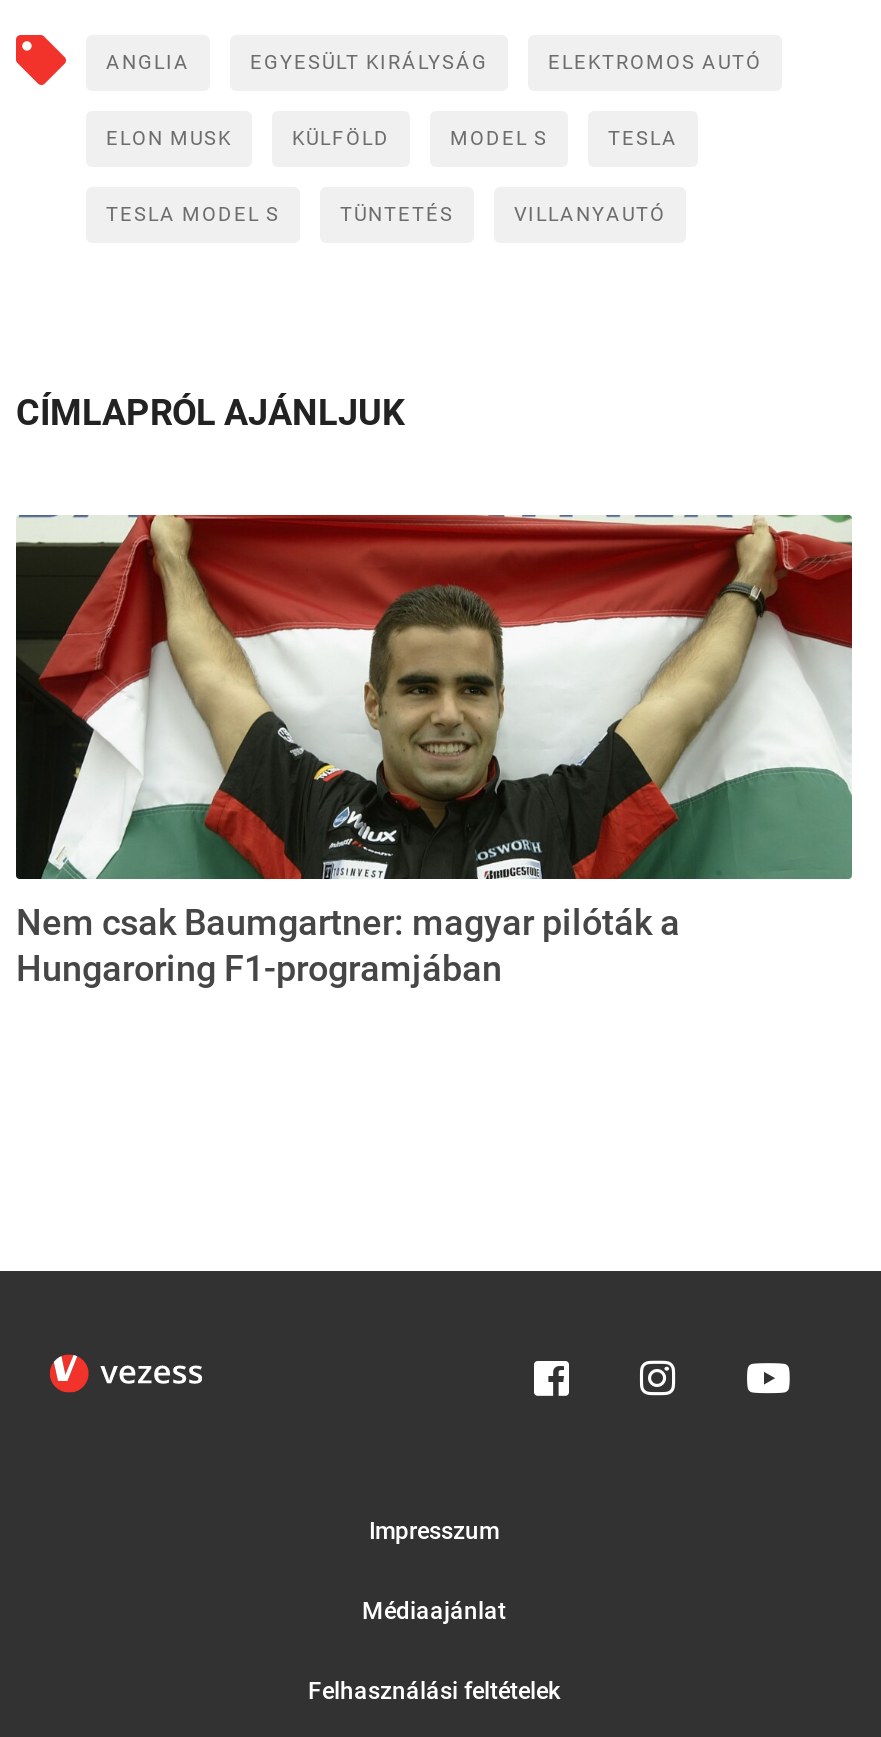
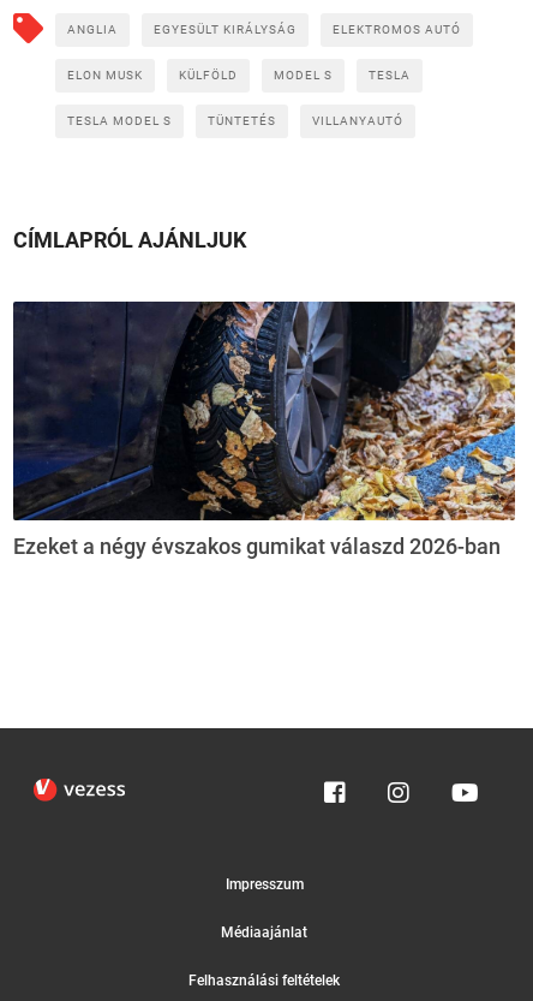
[16,513,852,990] [image] | Nem csak Baumgartner: magyar pilóták a | Hungaroring F1-programjában -> [13,300,516,559] [image] | Ezeket a négy évszakos gumikat válaszd 2026-ban

